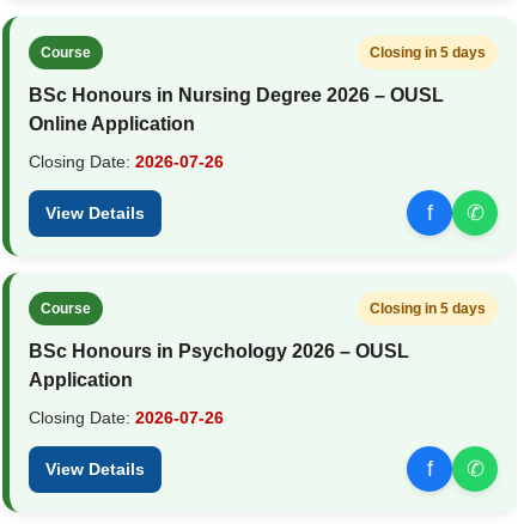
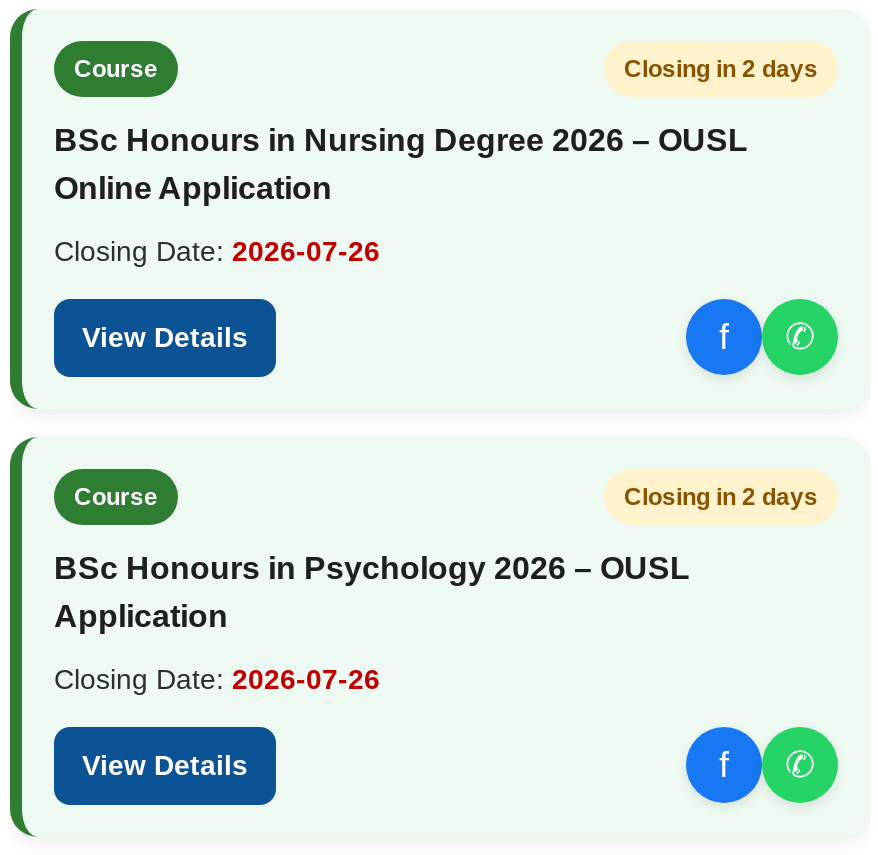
[370,44,486,61] Closing in 5 days -> [624,54,818,82] Closing in 2 days
[370,300,486,317] Closing in 5 days -> [624,482,818,510] Closing in 2 days

